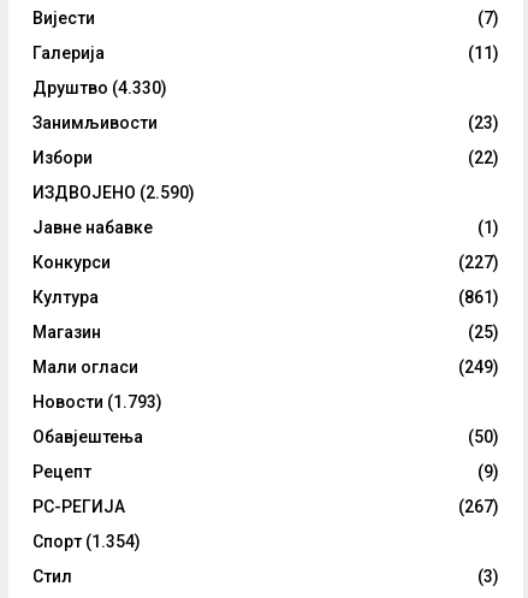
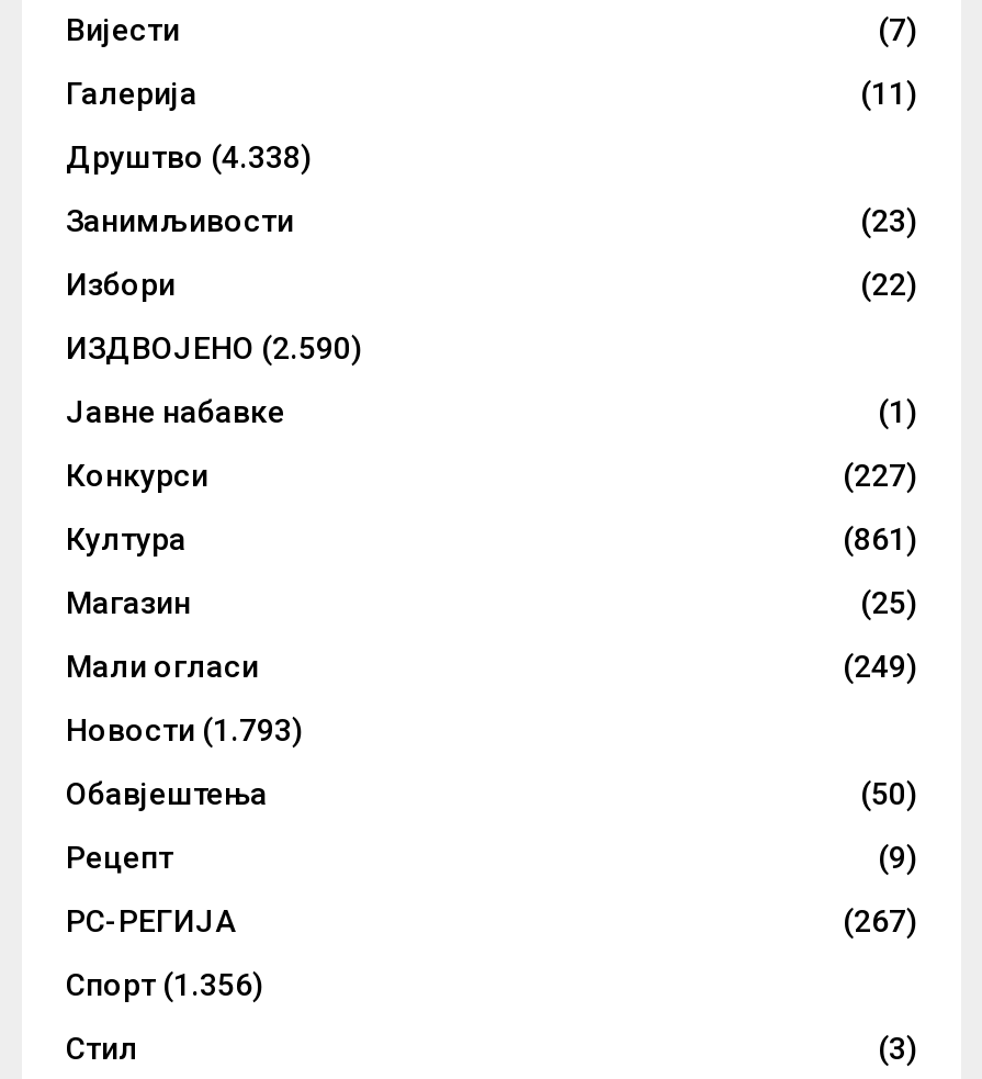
[32,78,167,97] Друштво (4.330) -> [66,139,312,174] Друштво (4.338)
[32,532,141,551] Спорт (1.354) -> [66,967,263,1002] Спорт (1.356)

